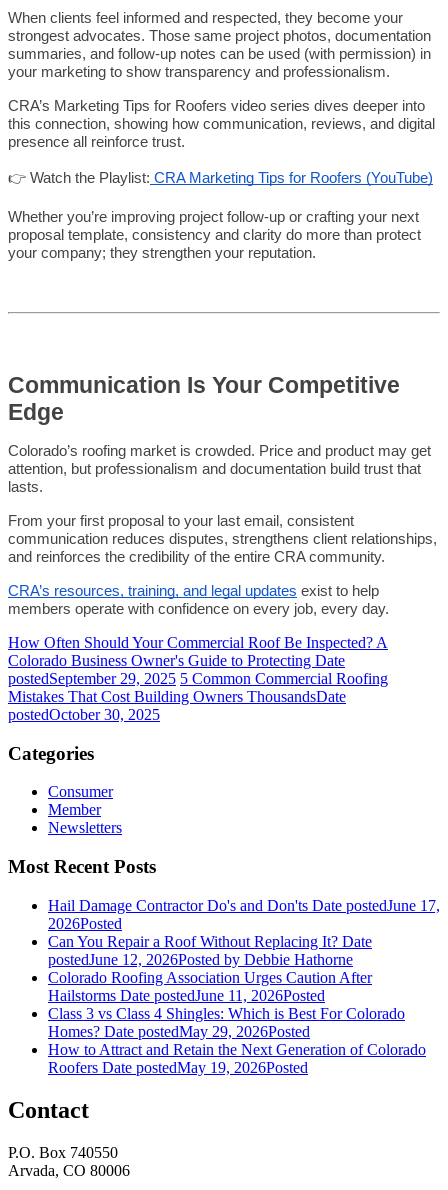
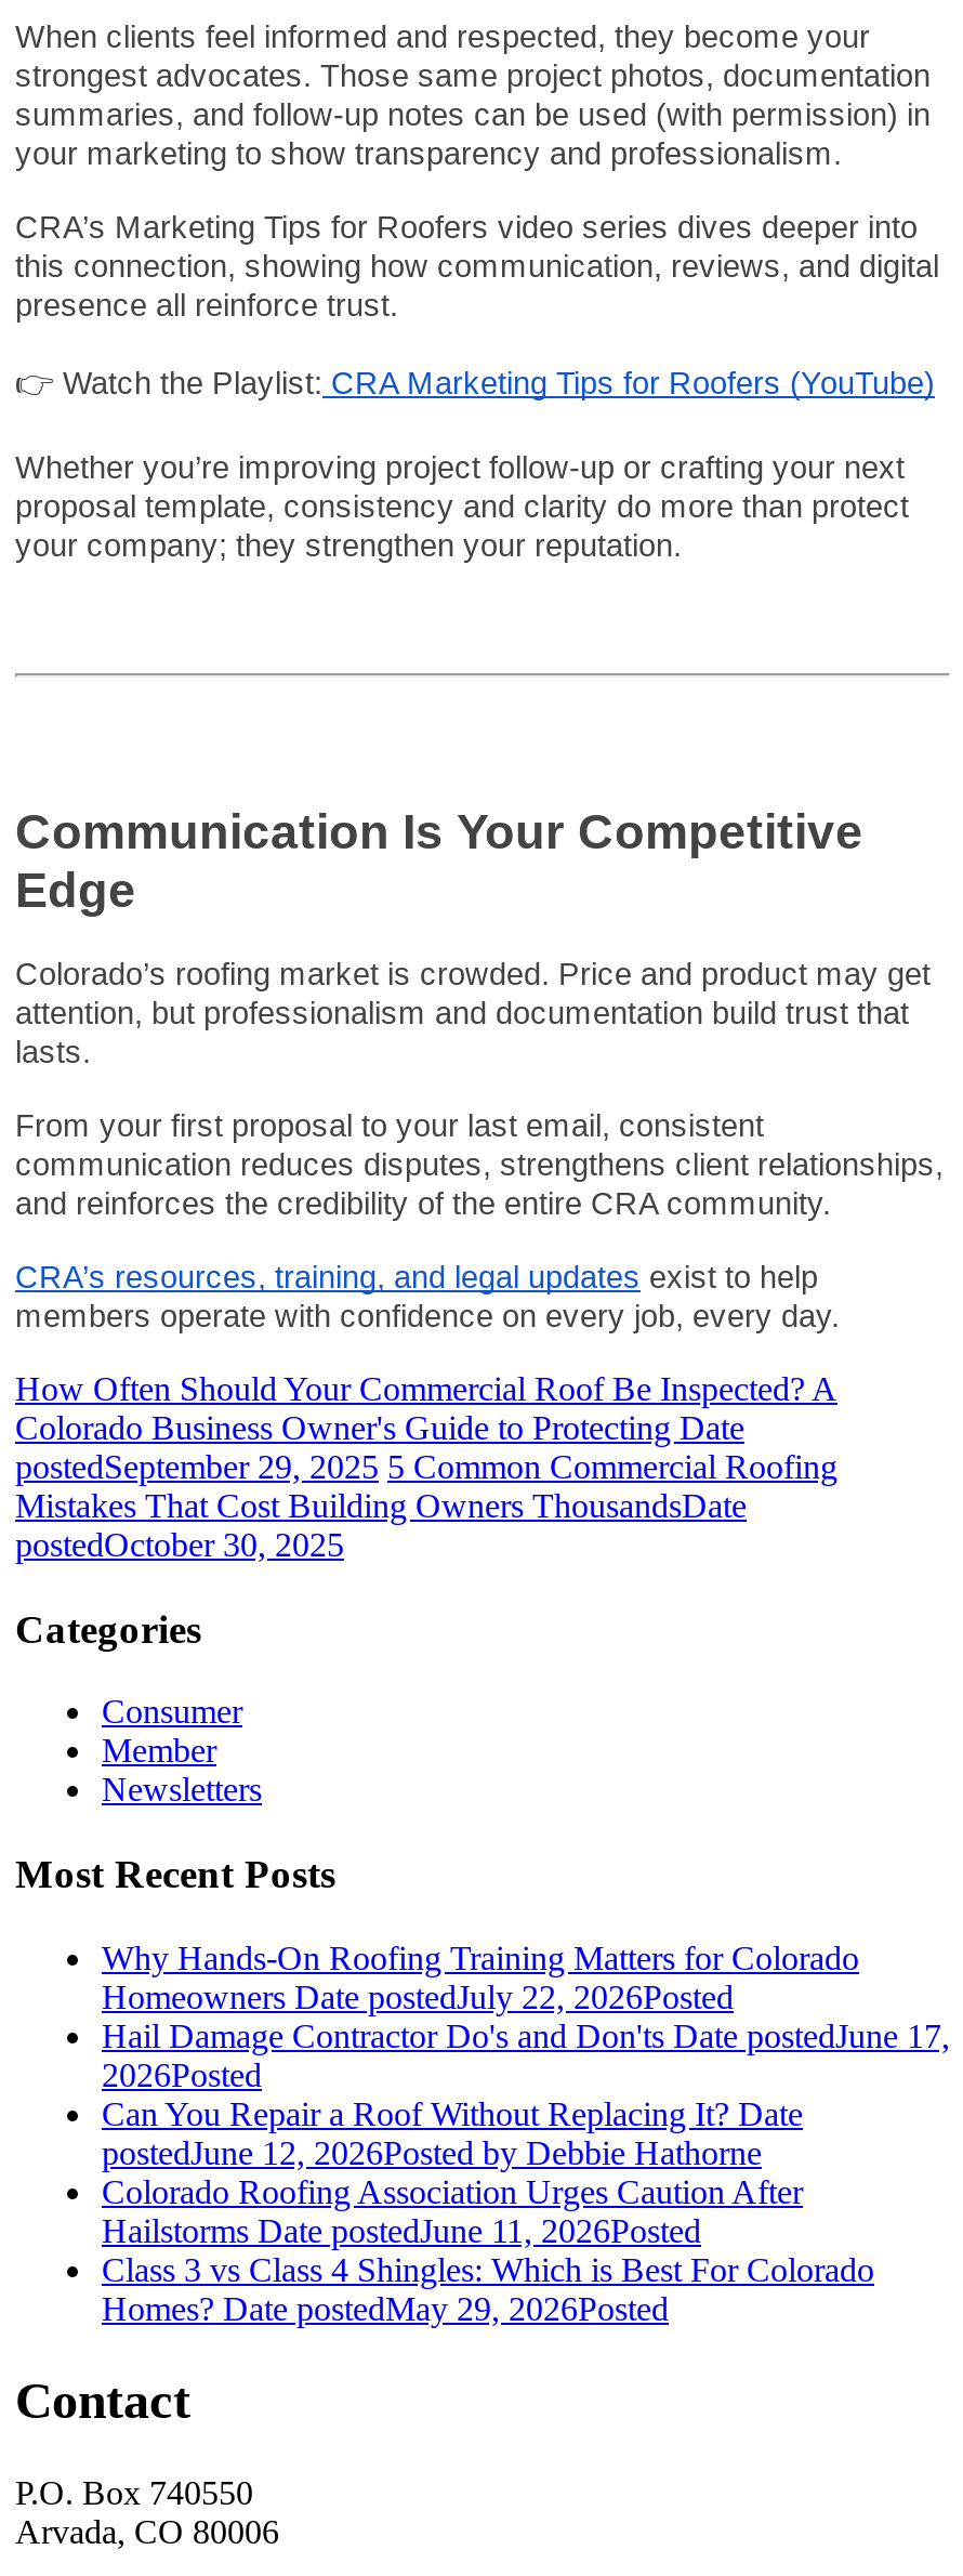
none -> [102,1939,859,2015] Why Hands-On Roofing Training Matters for Colorado | Homeowners Date postedJuly 22, 2026Posted
moved [48,897,440,1040] -> [102,2017,950,2327]: Hail Damage Contractor Do's and Don'ts Date postedJune 17, | 2026Posted | Can You Repair a Roof Without Replacing It? Date | postedJune 12, 2026Posted by Debbie Hathorne | Colorado Roofing Association Urges Caution After | Hailstorms Date postedJune 11, 2026Posted | Class 3 vs Class 4 Shingles: Which is Best For Colorado | Homes? Date postedMay 29, 2026Posted
[48,1041,426,1076] How to Attract and Retain the Next Generation of Colorado | Roofers Date postedMay 19, 2026Posted -> none

